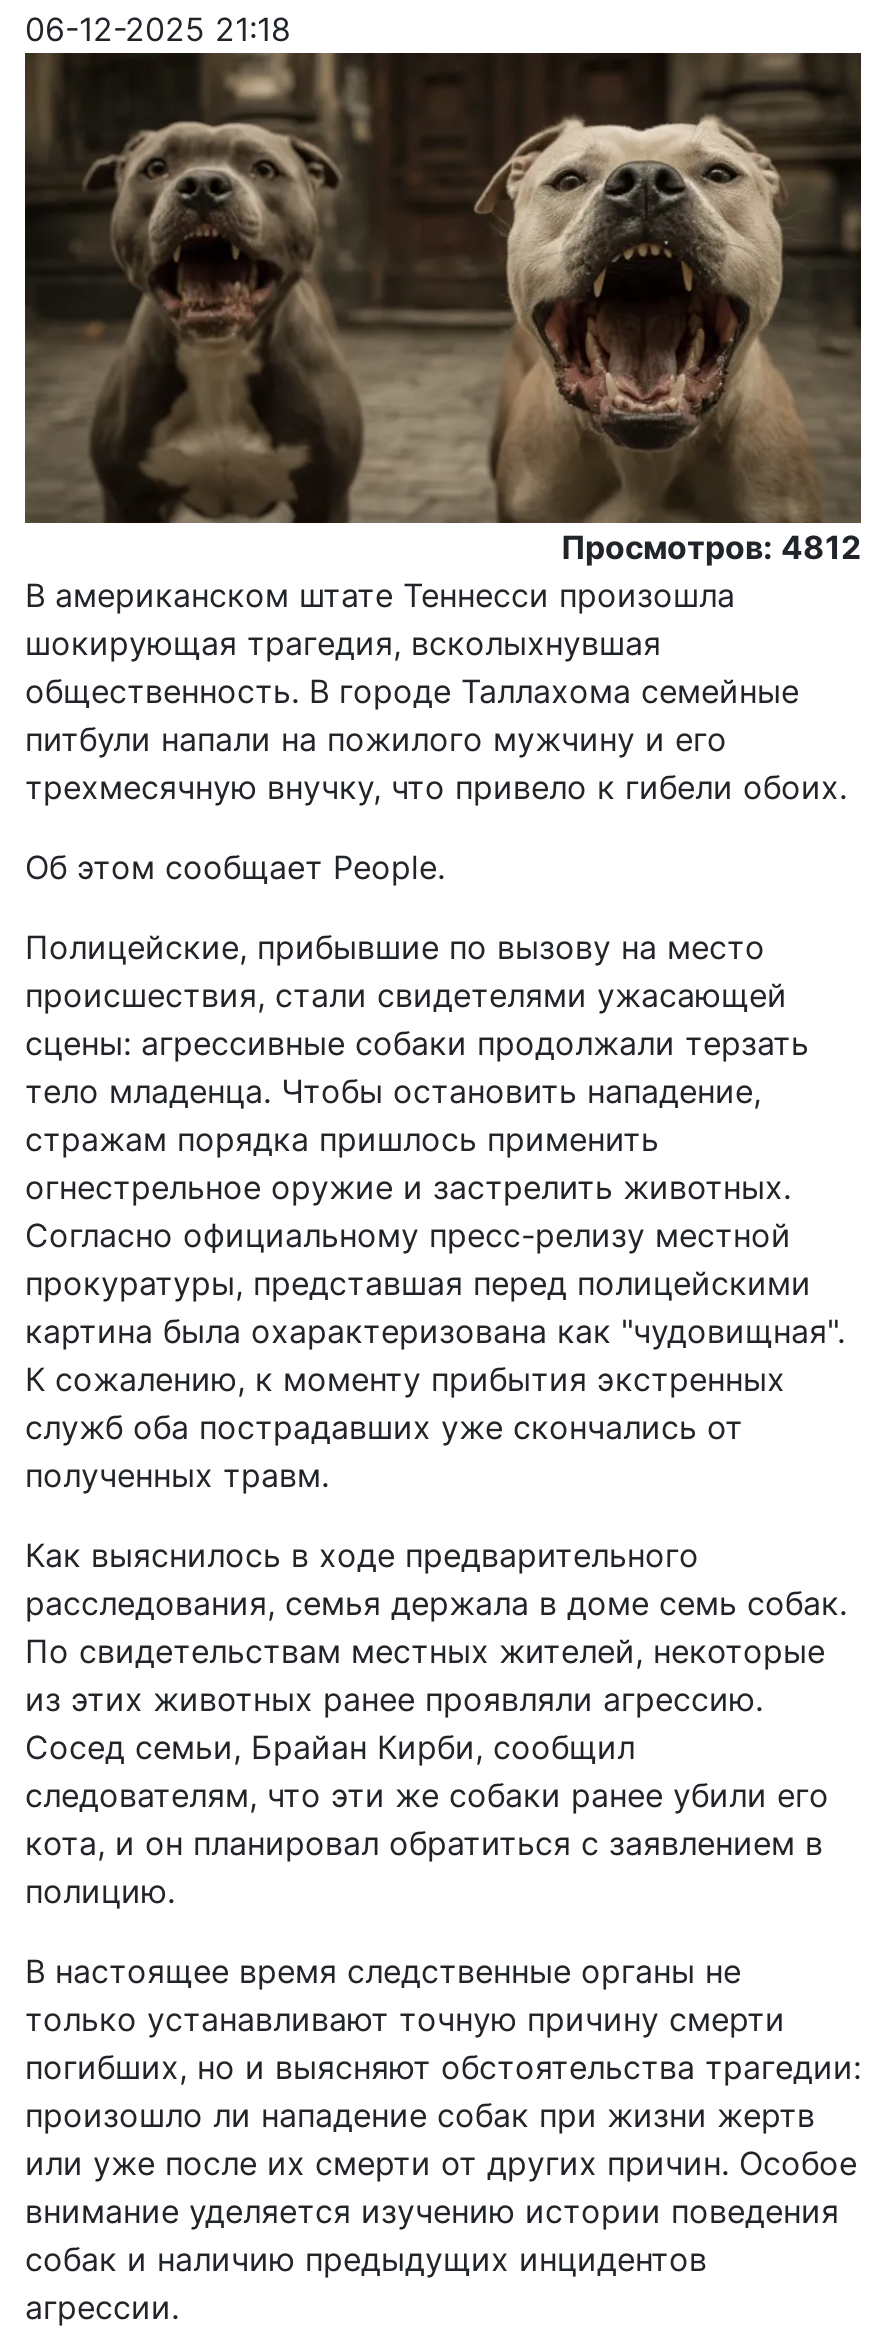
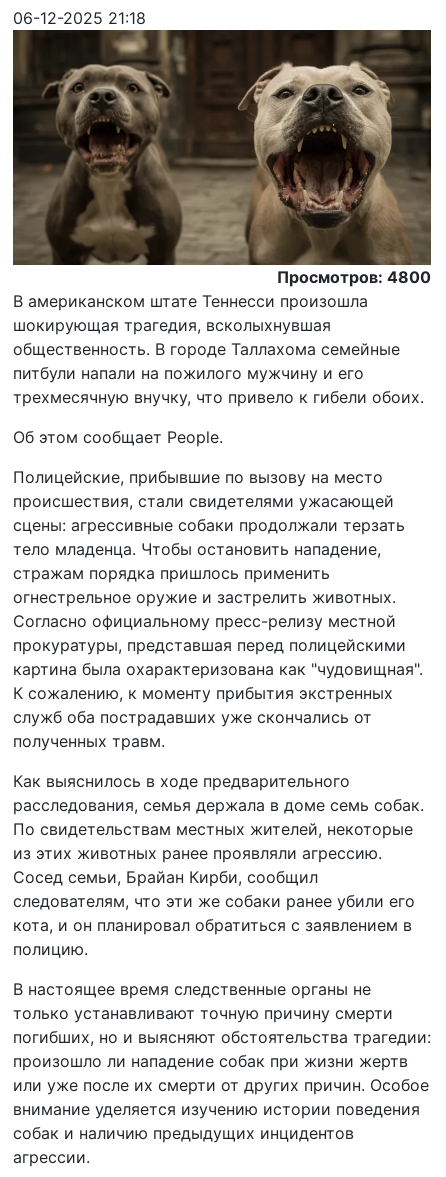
[561,527,861,567] Просмотров: 4812 -> [277,267,431,287] Просмотров: 4800

